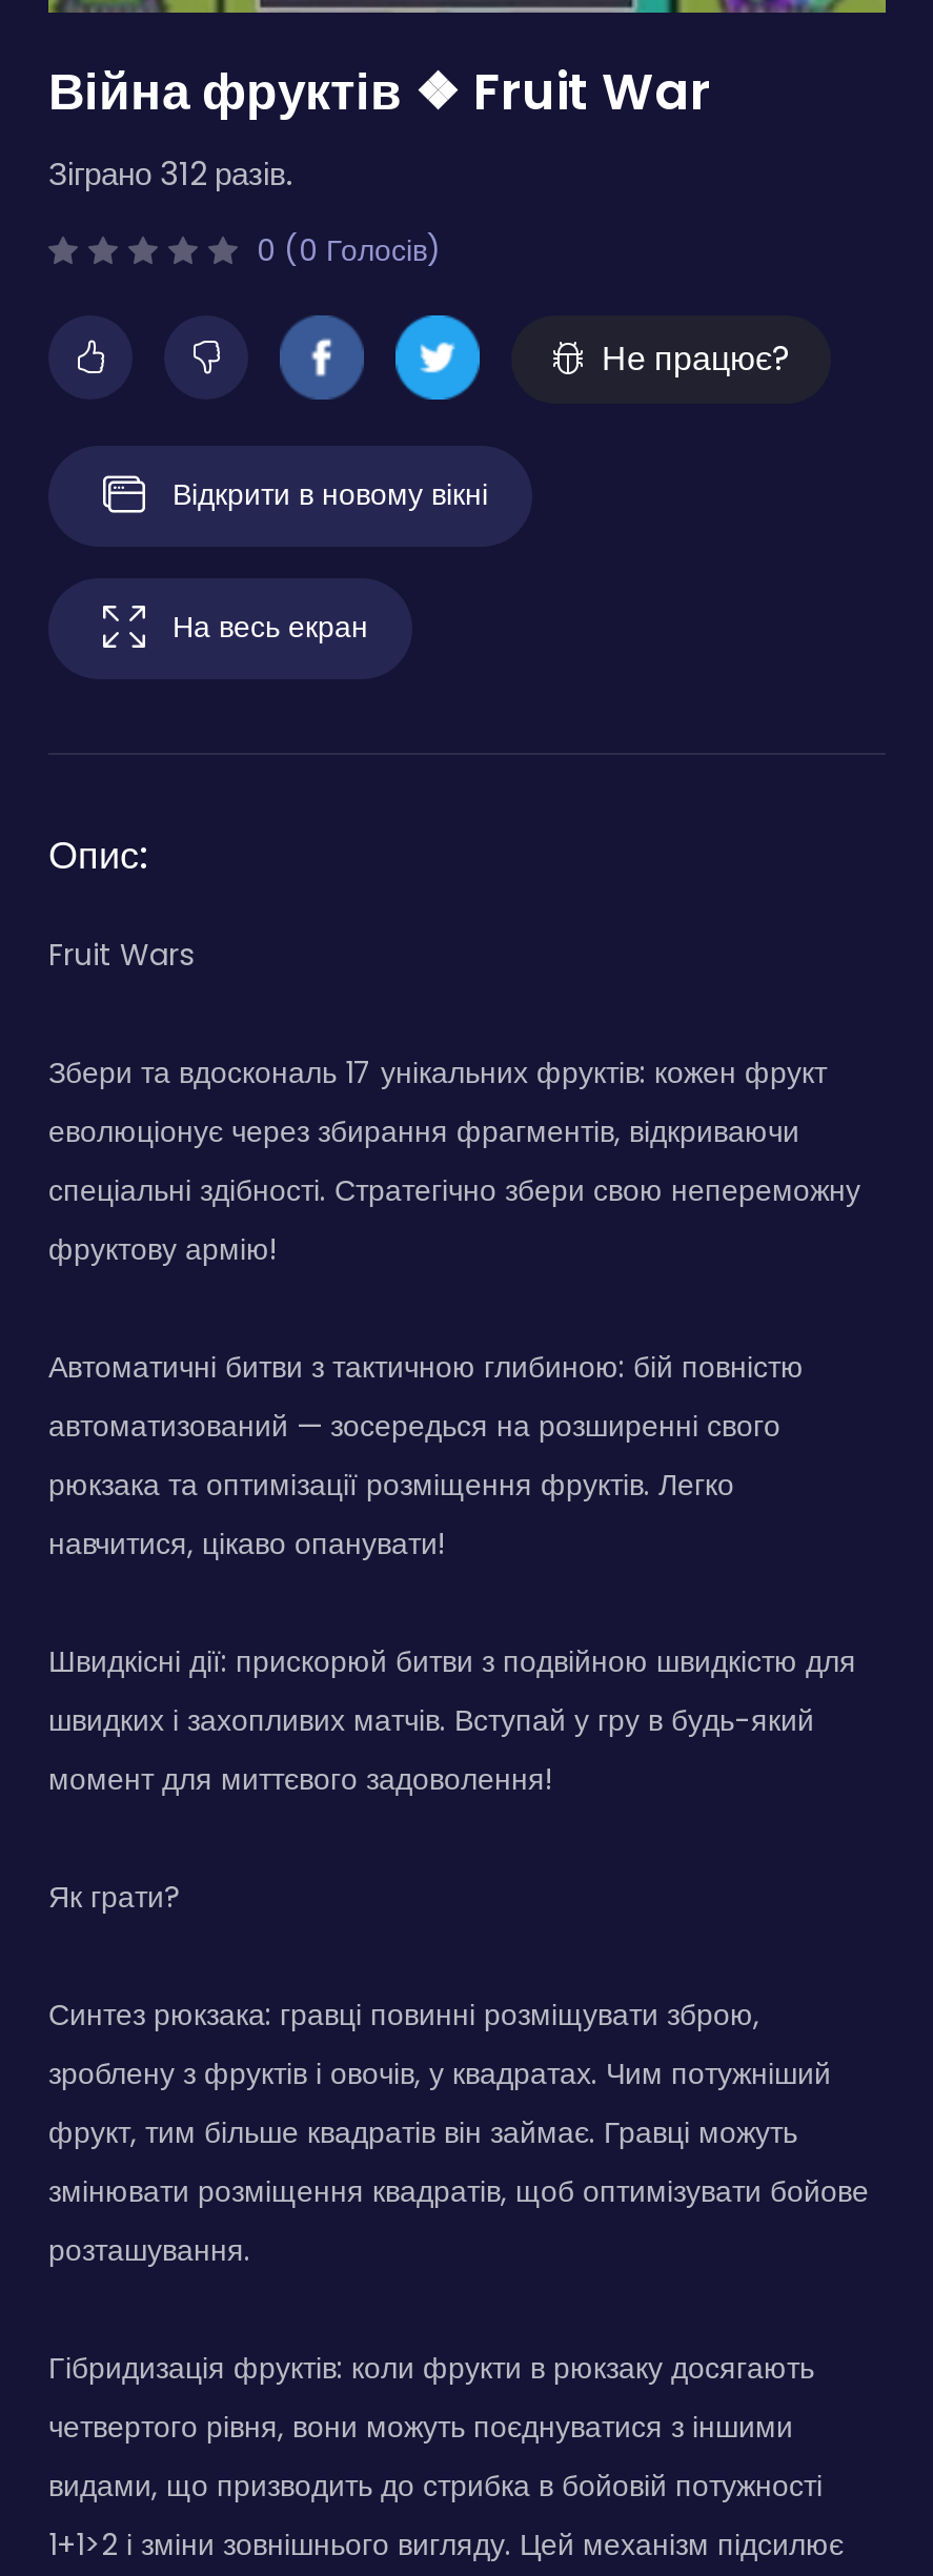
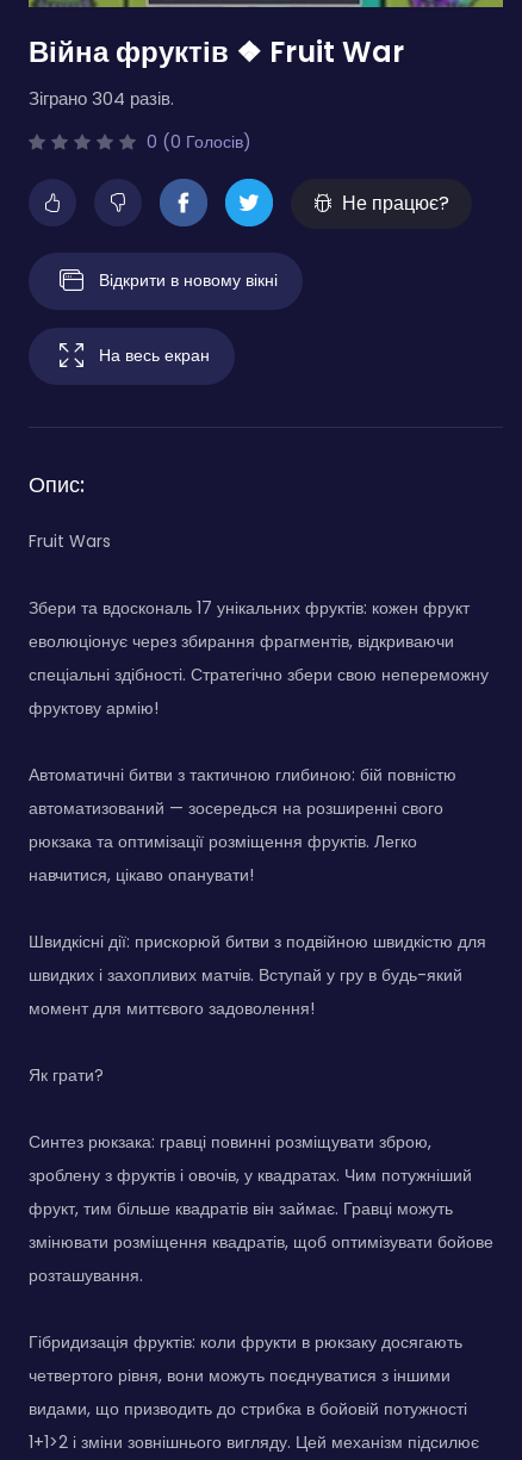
[48,151,292,195] Зіграно 312 разів. -> [29,86,174,111] Зіграно 304 разів.

